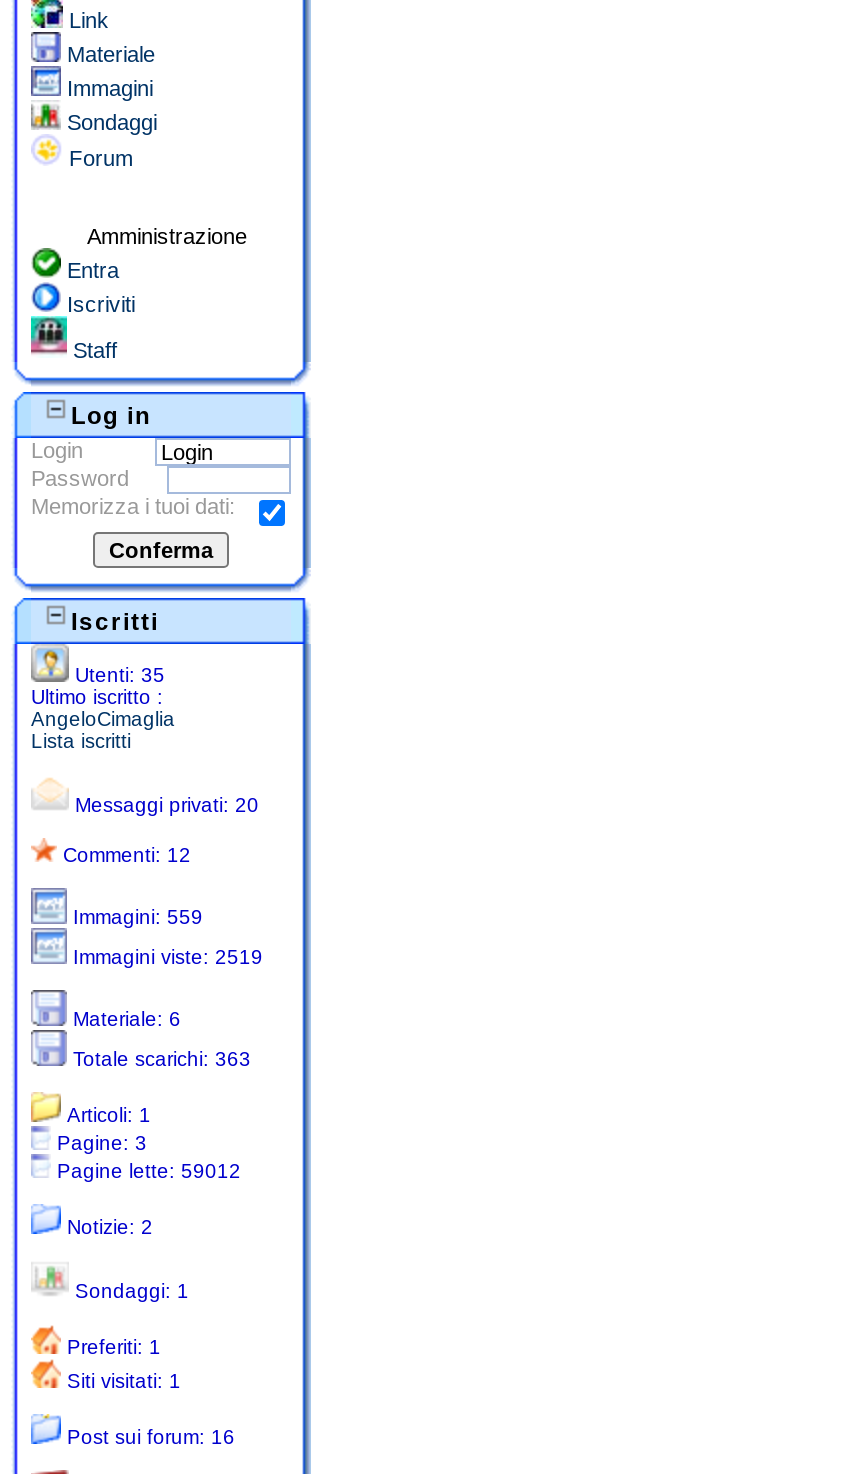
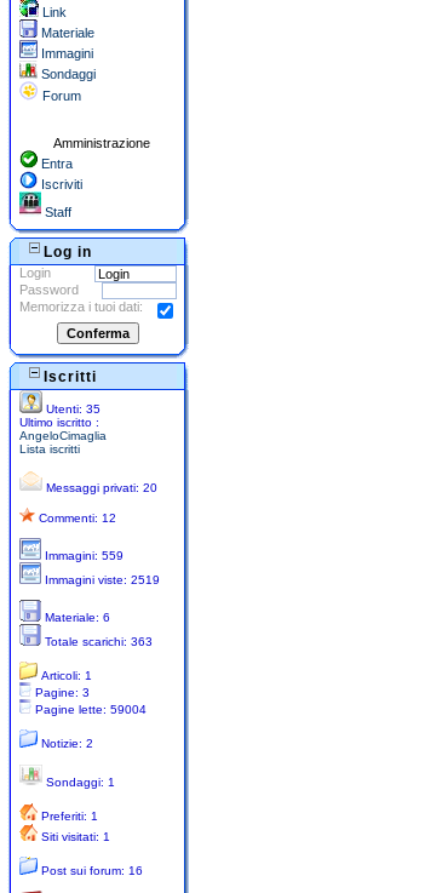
[51,1160,241,1182] Pagine lette: 59012 -> [31,703,147,716] Pagine lette: 59004

